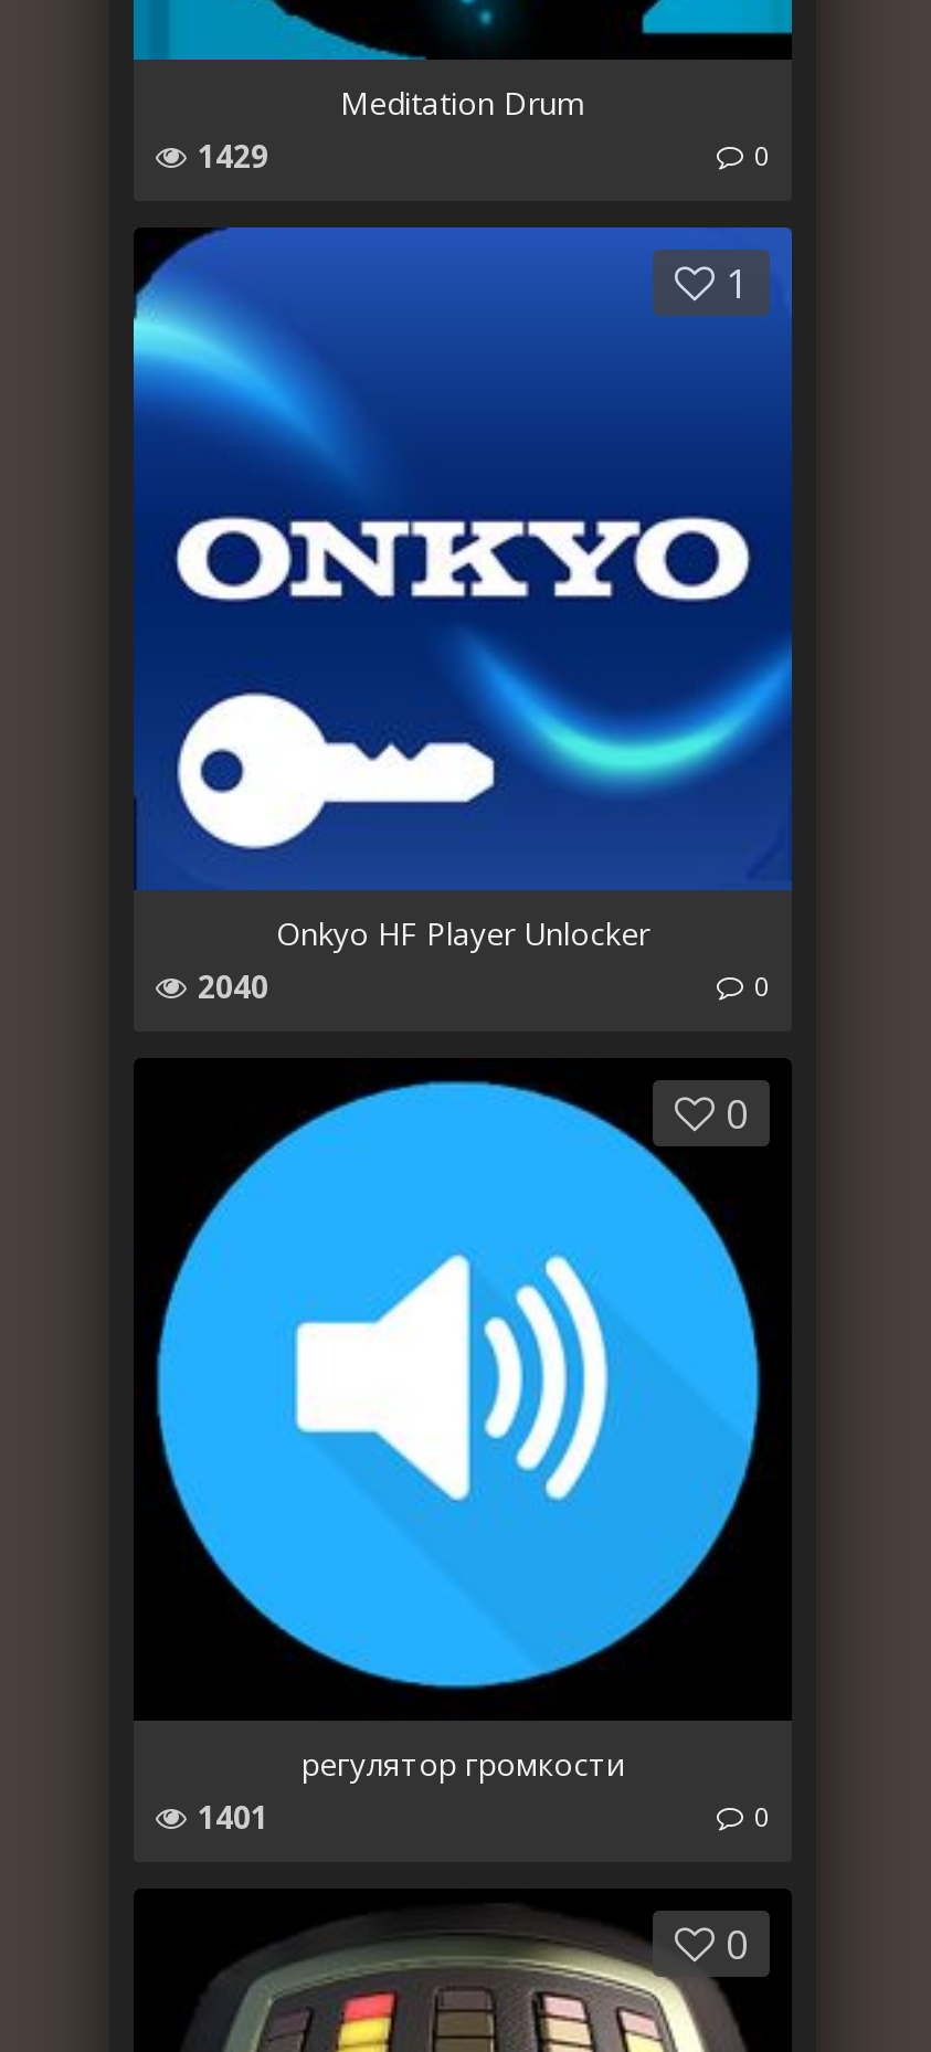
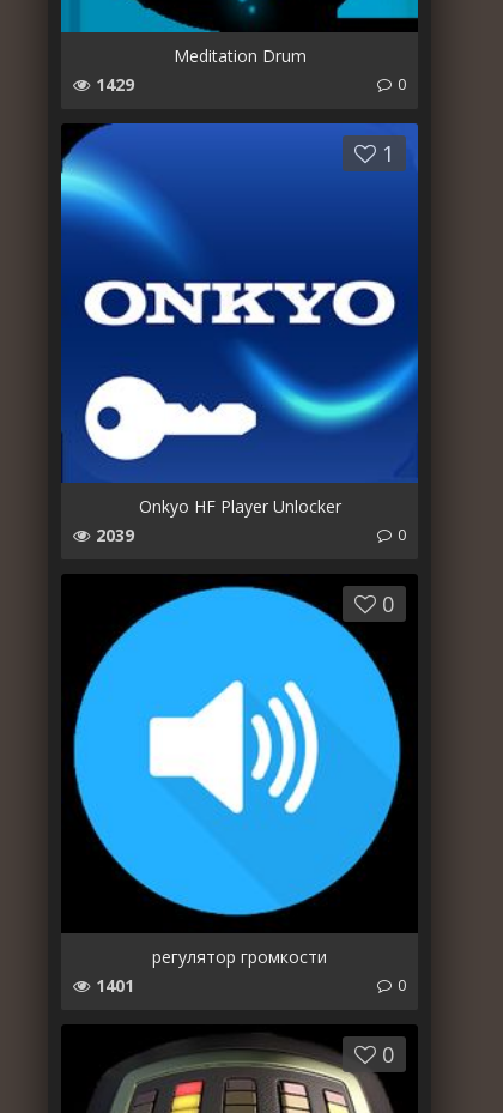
[198,965,268,1007] 2040 -> [96,524,134,546] 2039

